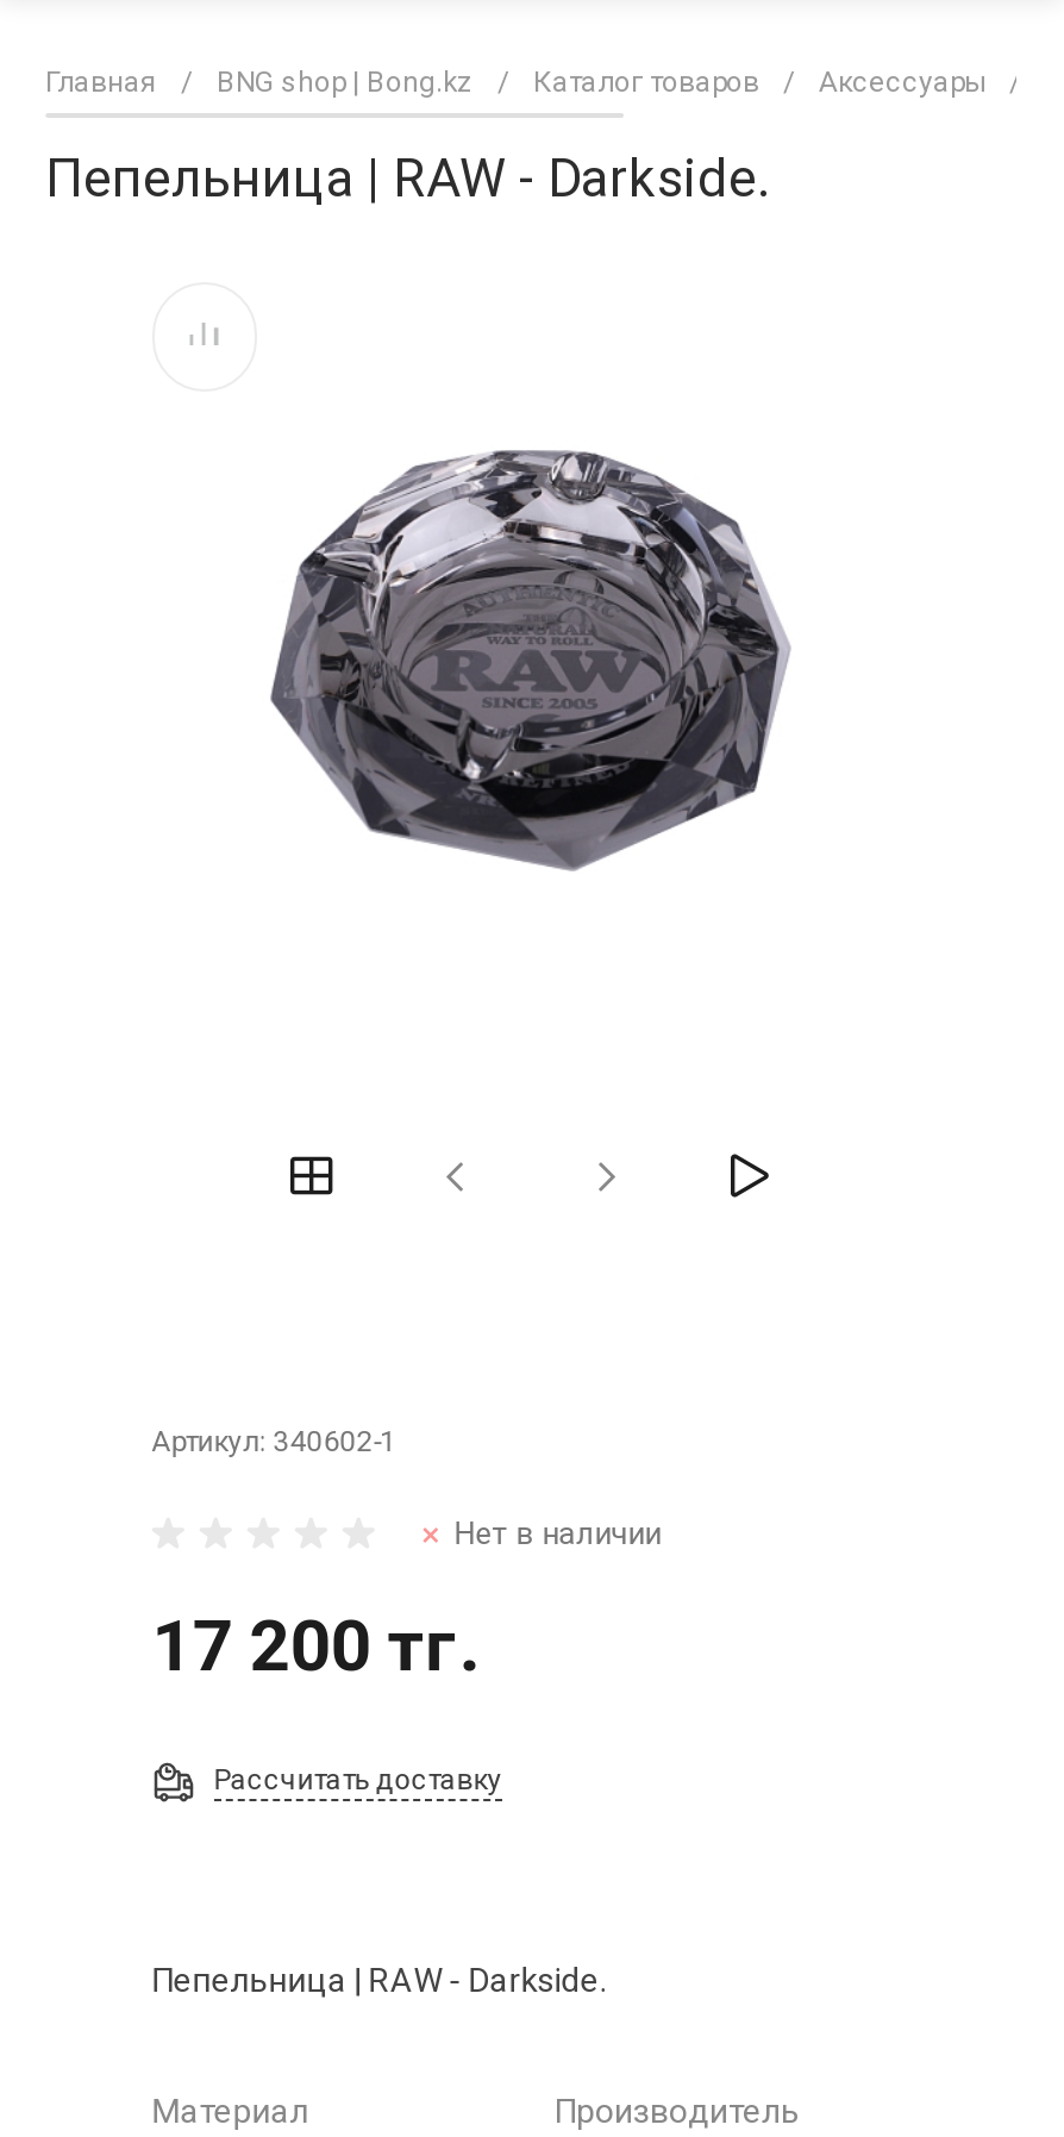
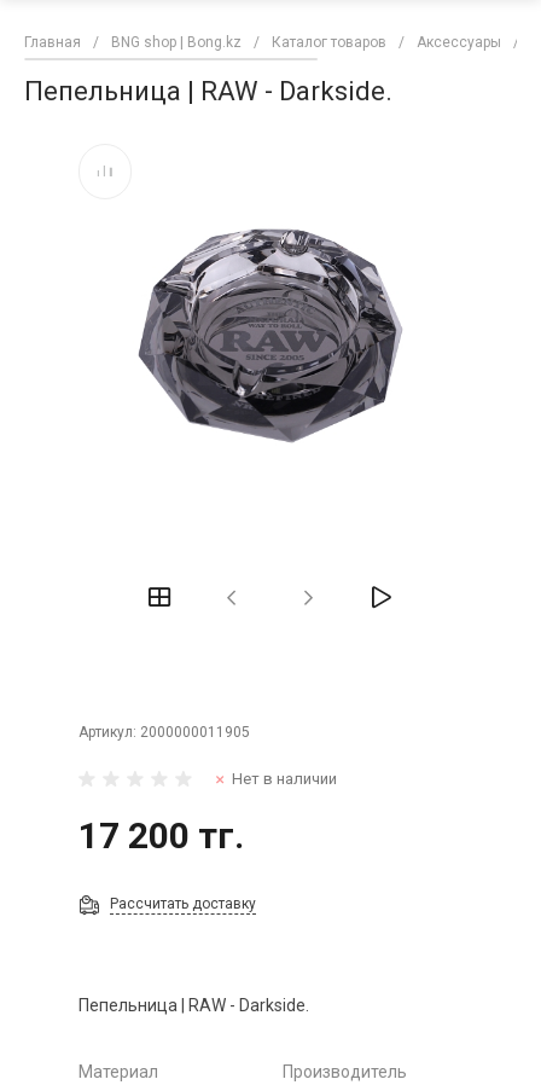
[152,1426,397,1459] Артикул: 340602-1 -> [78,724,250,741] Артикул: 2000000011905

